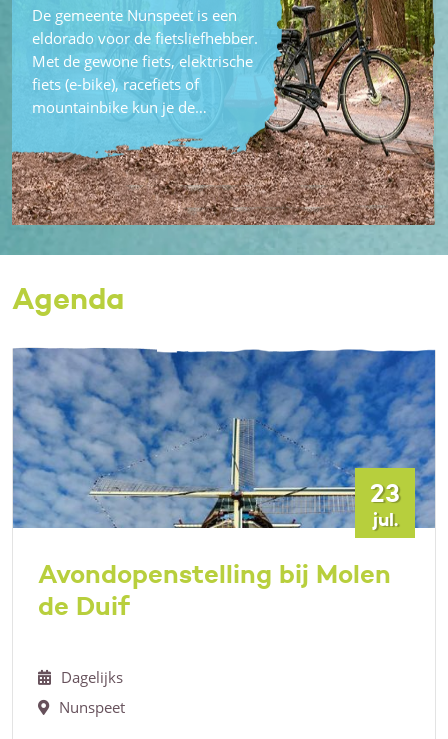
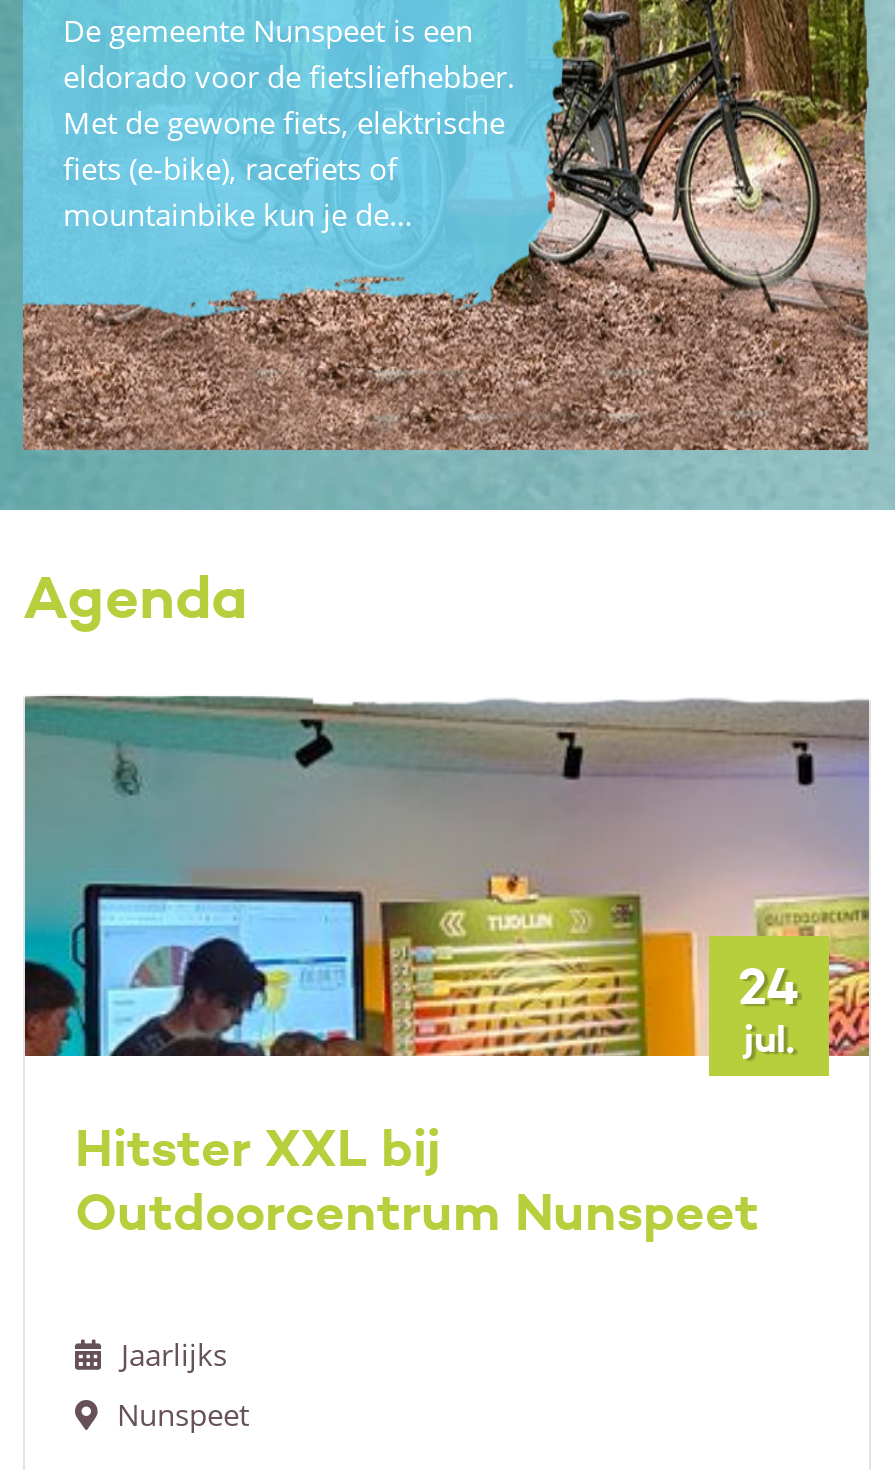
[12,348,436,529] [image] | 23 -> [23,696,871,1058] [image] | 24
[38,558,391,622] Avondopenstelling bij Molen | de Duif -> [75,1116,759,1244] Hitster XXL bij | Outdoorcentrum Nunspeet
[61,667,123,687] Dagelijks -> [121,1334,227,1374] Jaarlijks

